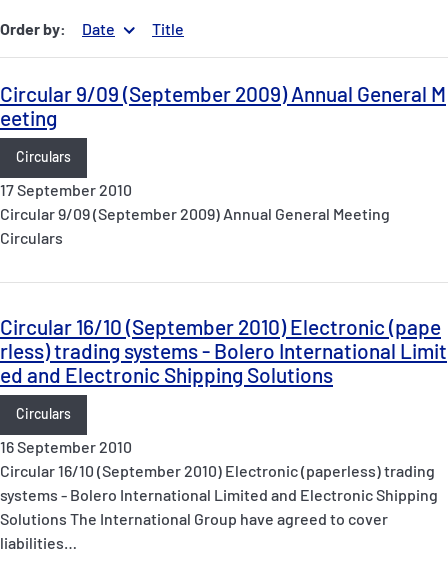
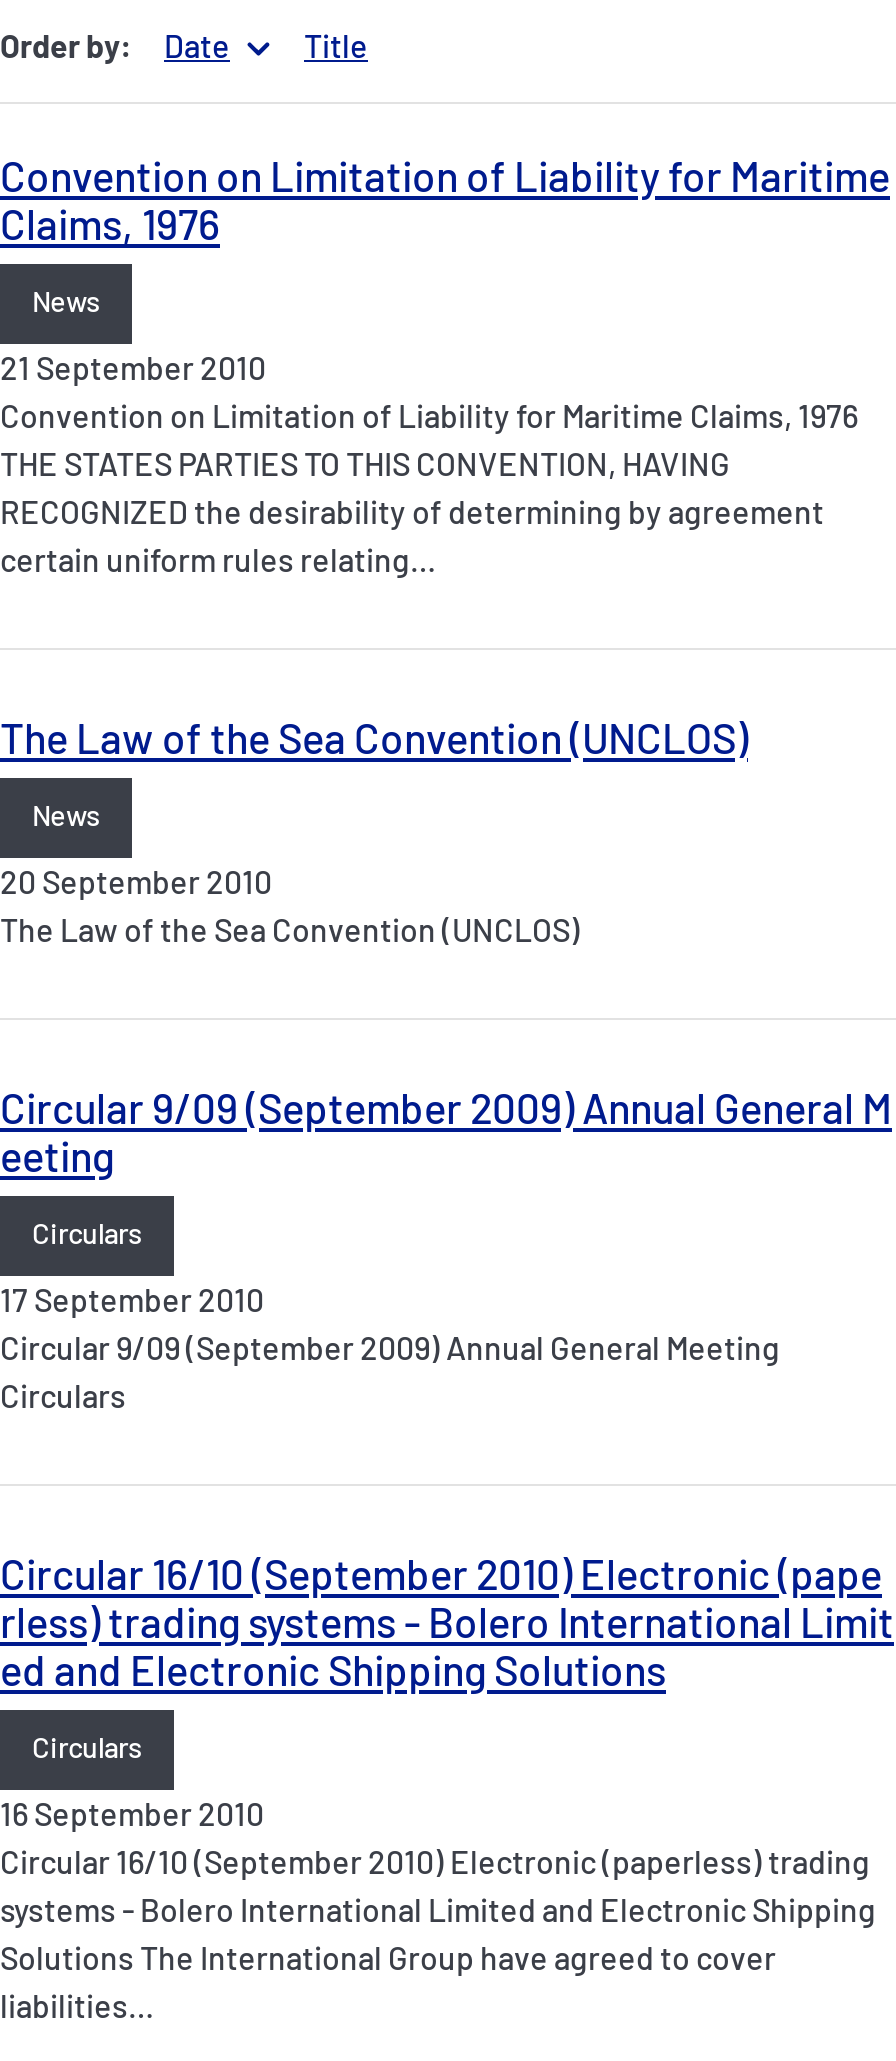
none -> [0,149,890,577] Convention on Limitation of Liability for Maritime | Claims, 1976 | News | 21 September 2010 | Convention on Limitation of Liability for Maritime Claims, 1976 | THE STATES PARTIES TO THIS CONVENTION, HAVING | RECOGNIZED the desirability of determining by agreement | certain uniform rules relating…
none -> [0,711,748,948] The Law of the Sea Convention (UNCLOS) | News | 20 September 2010 | The Law of the Sea Convention (UNCLOS)

